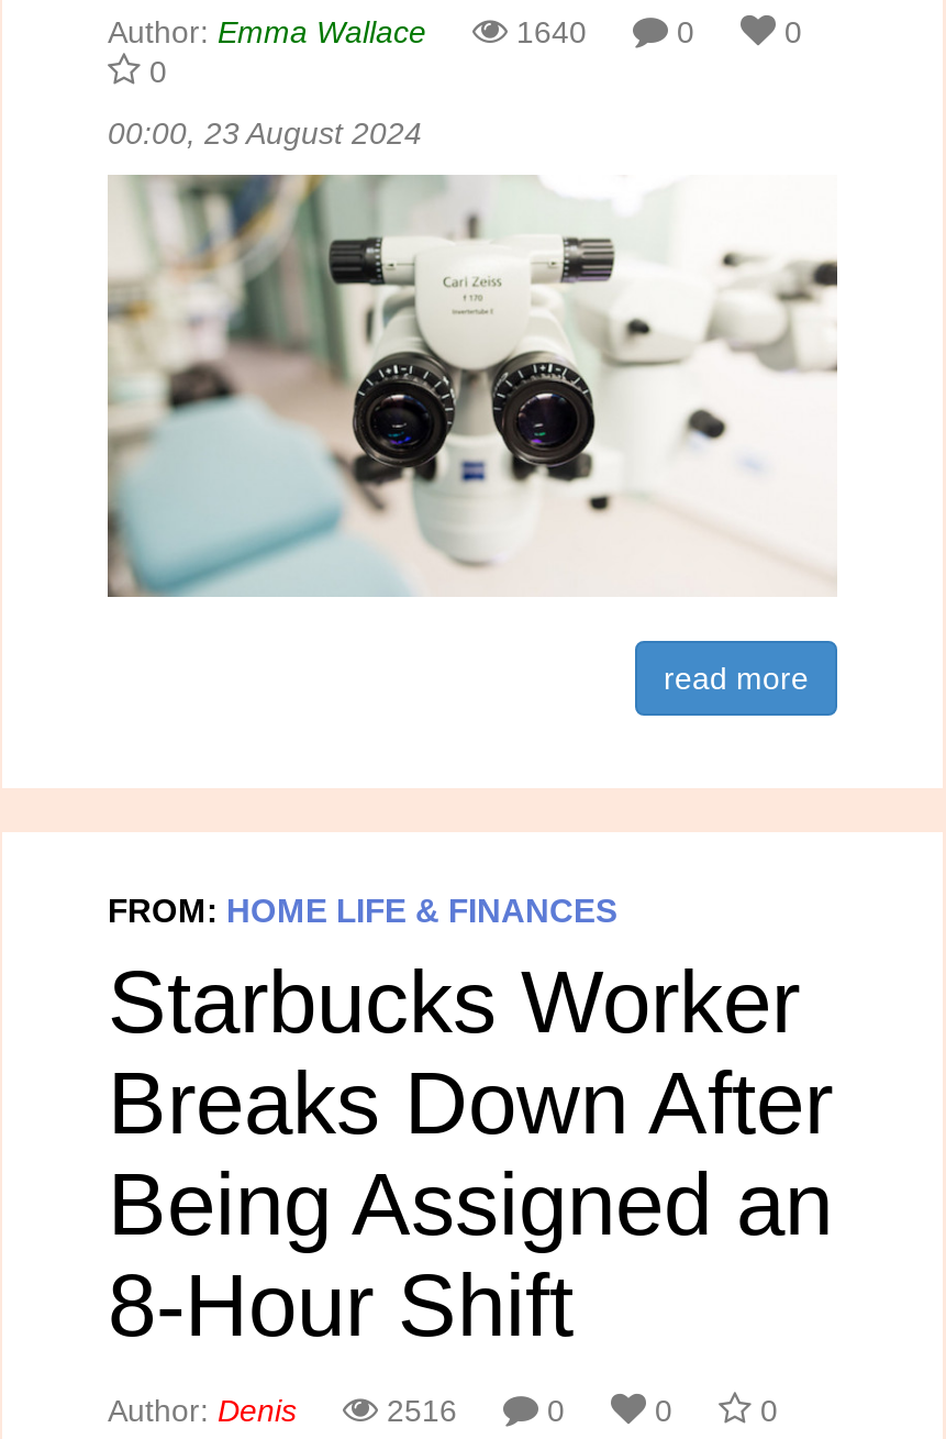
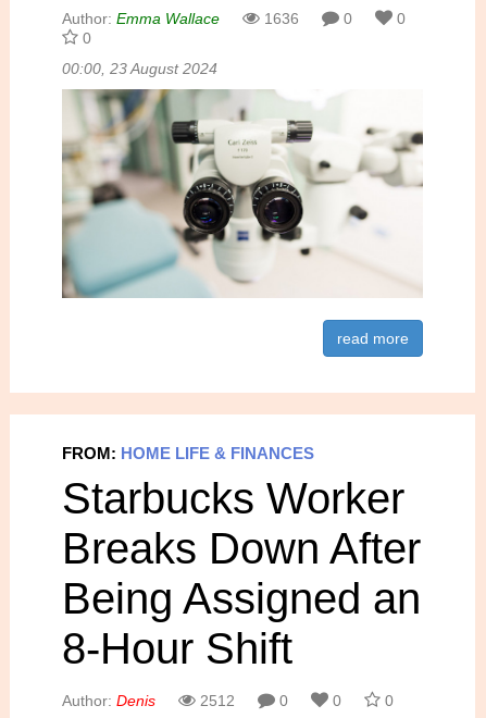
[508,15,587,50] 1640 -> [260,10,299,28] 1636
[378,1394,457,1429] 2516 -> [196,692,235,710] 2512

